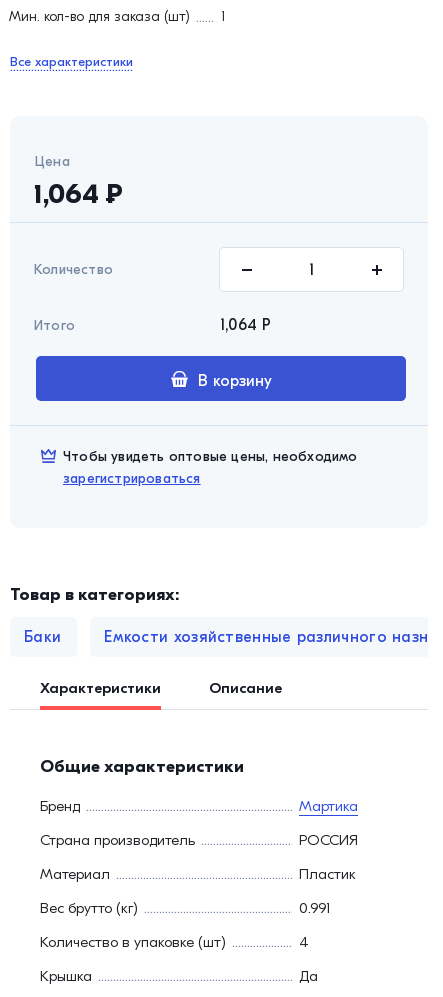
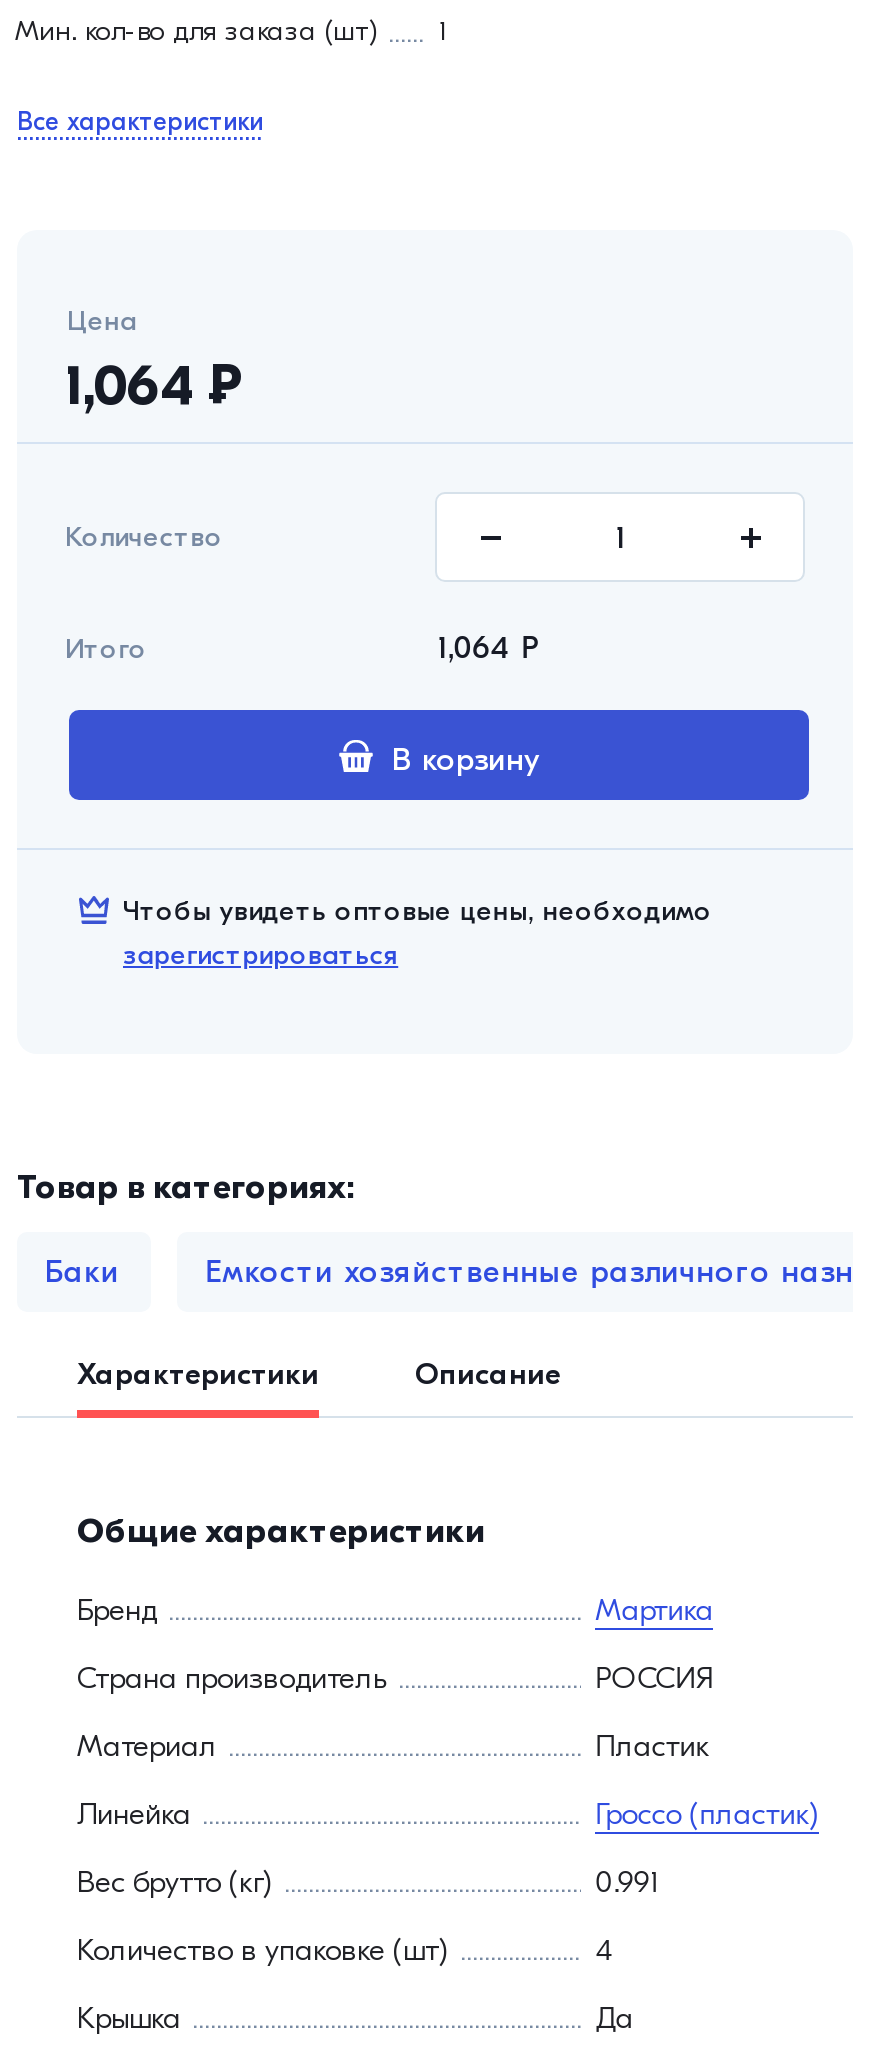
none -> [77,1795,819,1831] Линейка | Гроссо (пластик)

